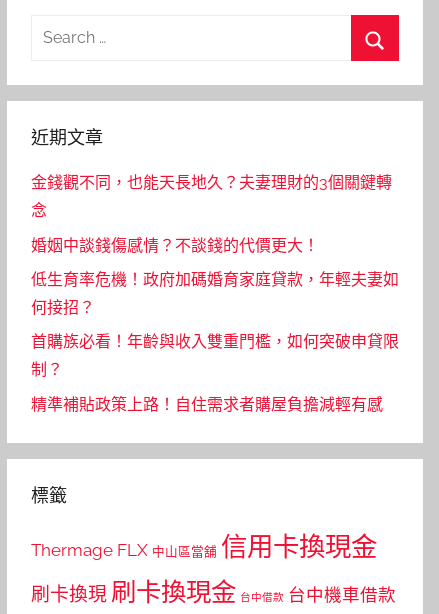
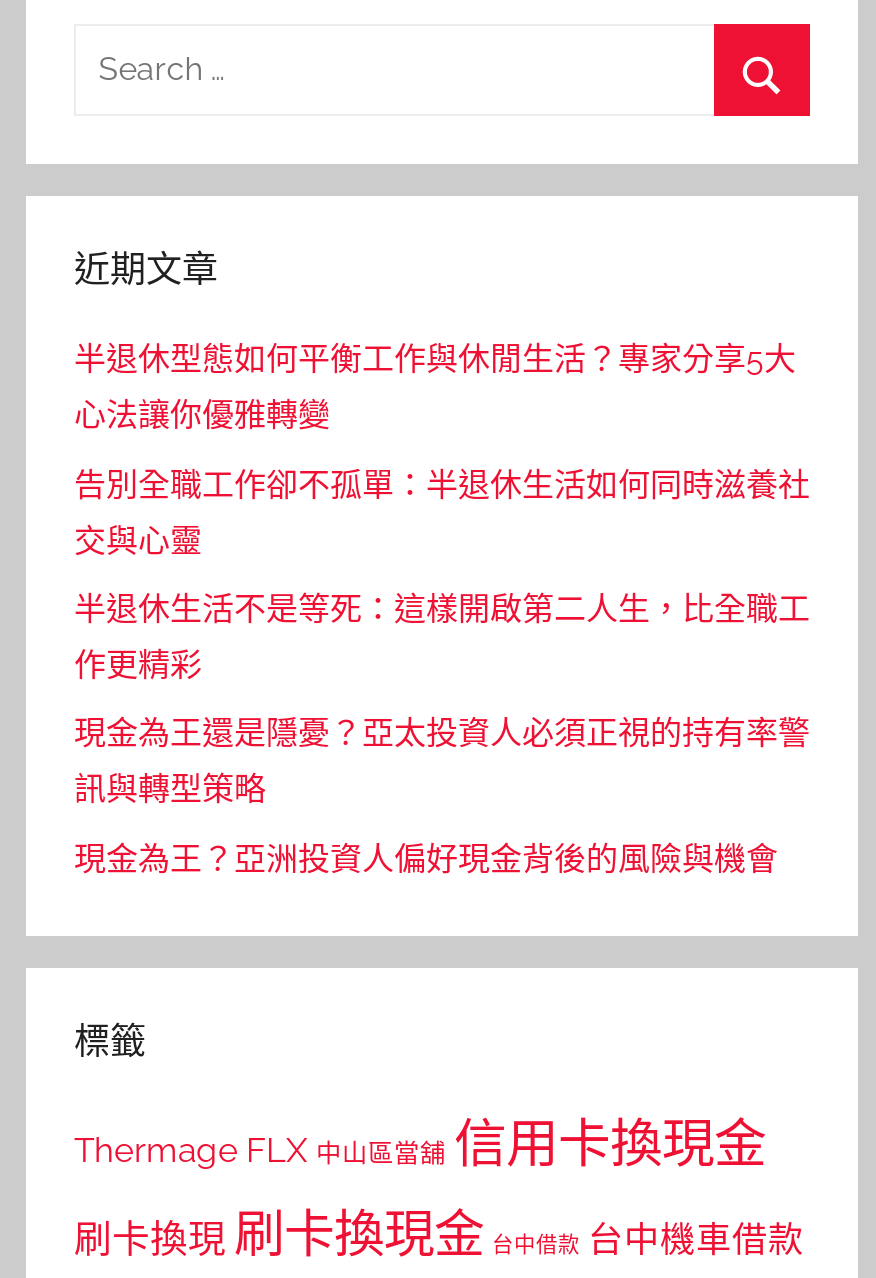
[31,173,399,414] 金錢觀不同，也能天長地久？夫妻理財的3個關鍵轉 | 念 | 婚姻中談錢傷感情？不談錢的代價更大！ | 低生育率危機！政府加碼婚育家庭貸款，年輕夫妻如 | 何接招？ | 首購族必看！年齡與收入雙重門檻，如何突破申貸限 | 制？ | 精準補貼政策上路！自住需求者購屋負擔減輕有感 -> [74,341,810,878] 半退休型態如何平衡工作與休閒生活？專家分享5大 | 心法讓你優雅轉變 | 告別全職工作卻不孤單：半退休生活如何同時滋養社 | 交與心靈 | 半退休生活不是等死：這樣開啟第二人生，比全職工 | 作更精彩 | 現金為王還是隱憂？亞太投資人必須正視的持有率警 | 訊與轉型策略 | 現金為王？亞洲投資人偏好現金背後的風險與機會

